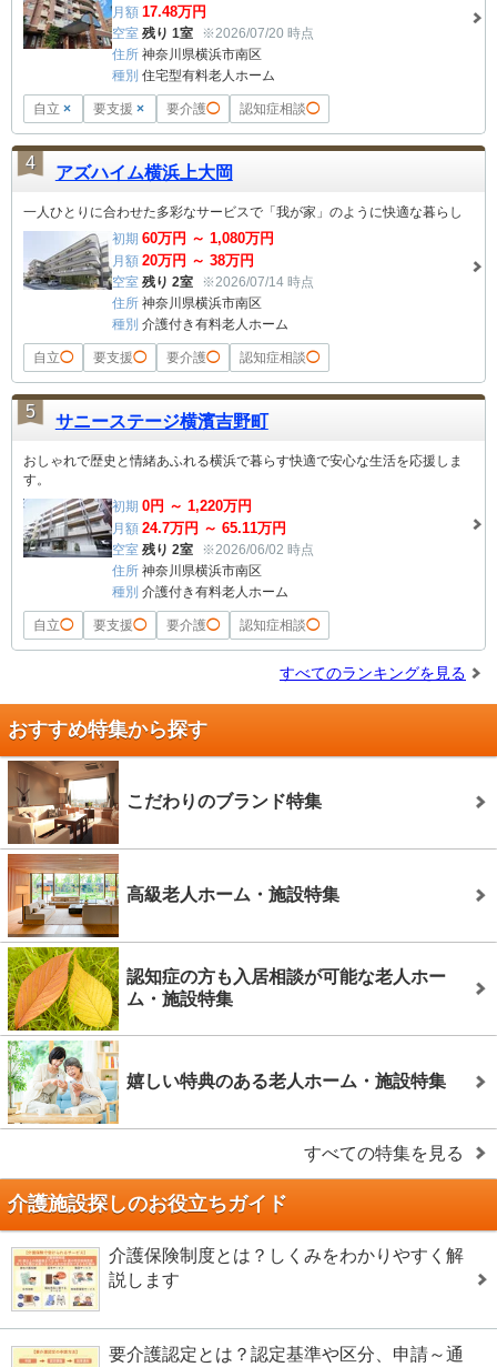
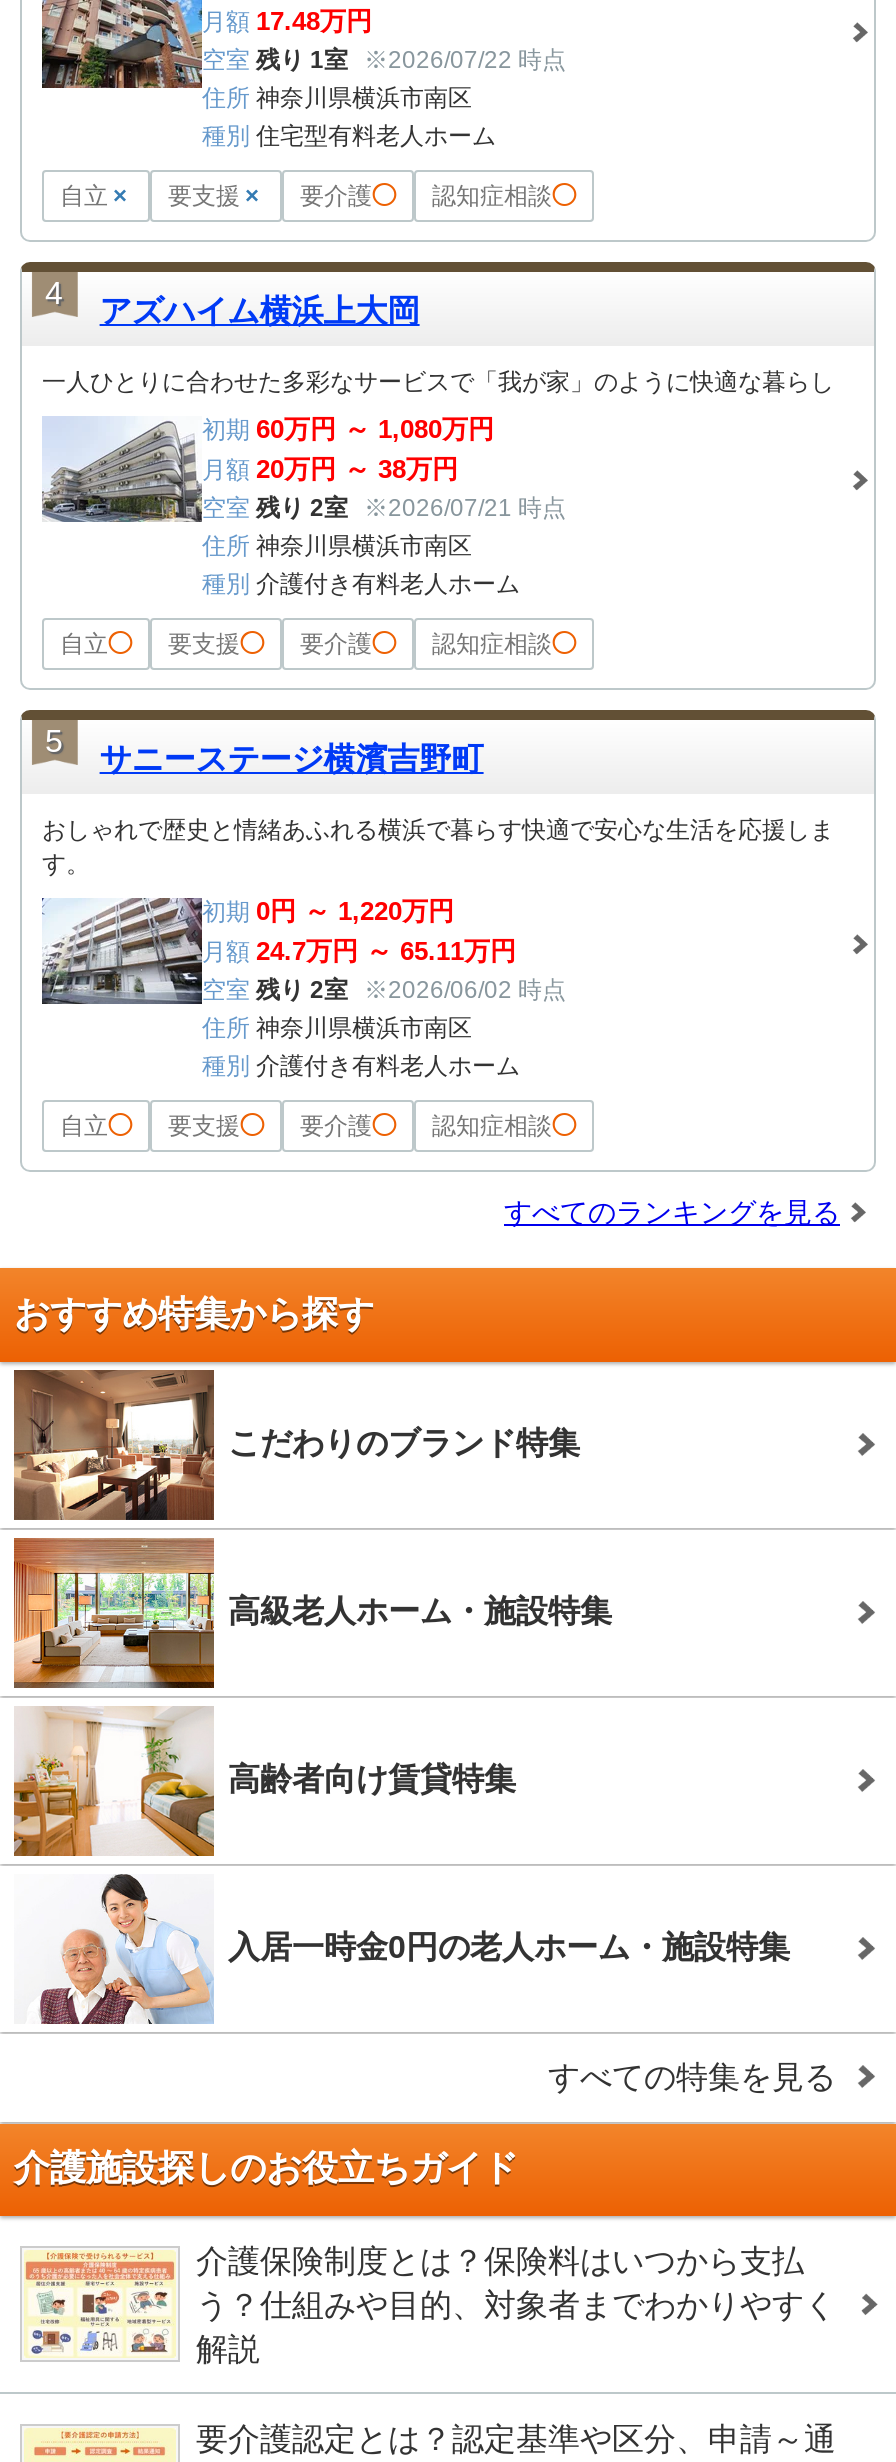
[112,25,314,41] 空室 残り 1室 ※2026/07/20 時点 -> [202,45,566,73] 空室 残り 1室 ※2026/07/22 時点
[112,274,314,290] 空室 残り 2室 ※2026/07/14 時点 -> [202,493,566,521] 空室 残り 2室 ※2026/07/21 時点
[7,946,446,1032] [image] | 認知症の方も入居相談が可能な老人ホー | ム・施設特集 -> [14,1706,516,1858] [image] | 高齢者向け賃貸特集
[7,1039,446,1125] [image] | 嬉しい特典のある老人ホーム・施設特集 -> [14,1872,790,2026] [image] | 入居一時金0円の老人ホーム・施設特集
[109,1246,464,1289] 介護保険制度とは？しくみをわかりやすく解 | 説します -> [196,2244,836,2366] 介護保険制度とは？保険料はいつから支払 | う？仕組みや目的、対象者までわかりやすく | 解説

